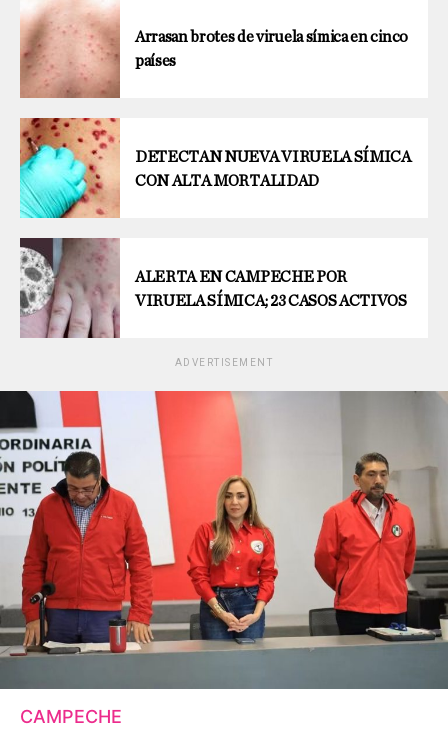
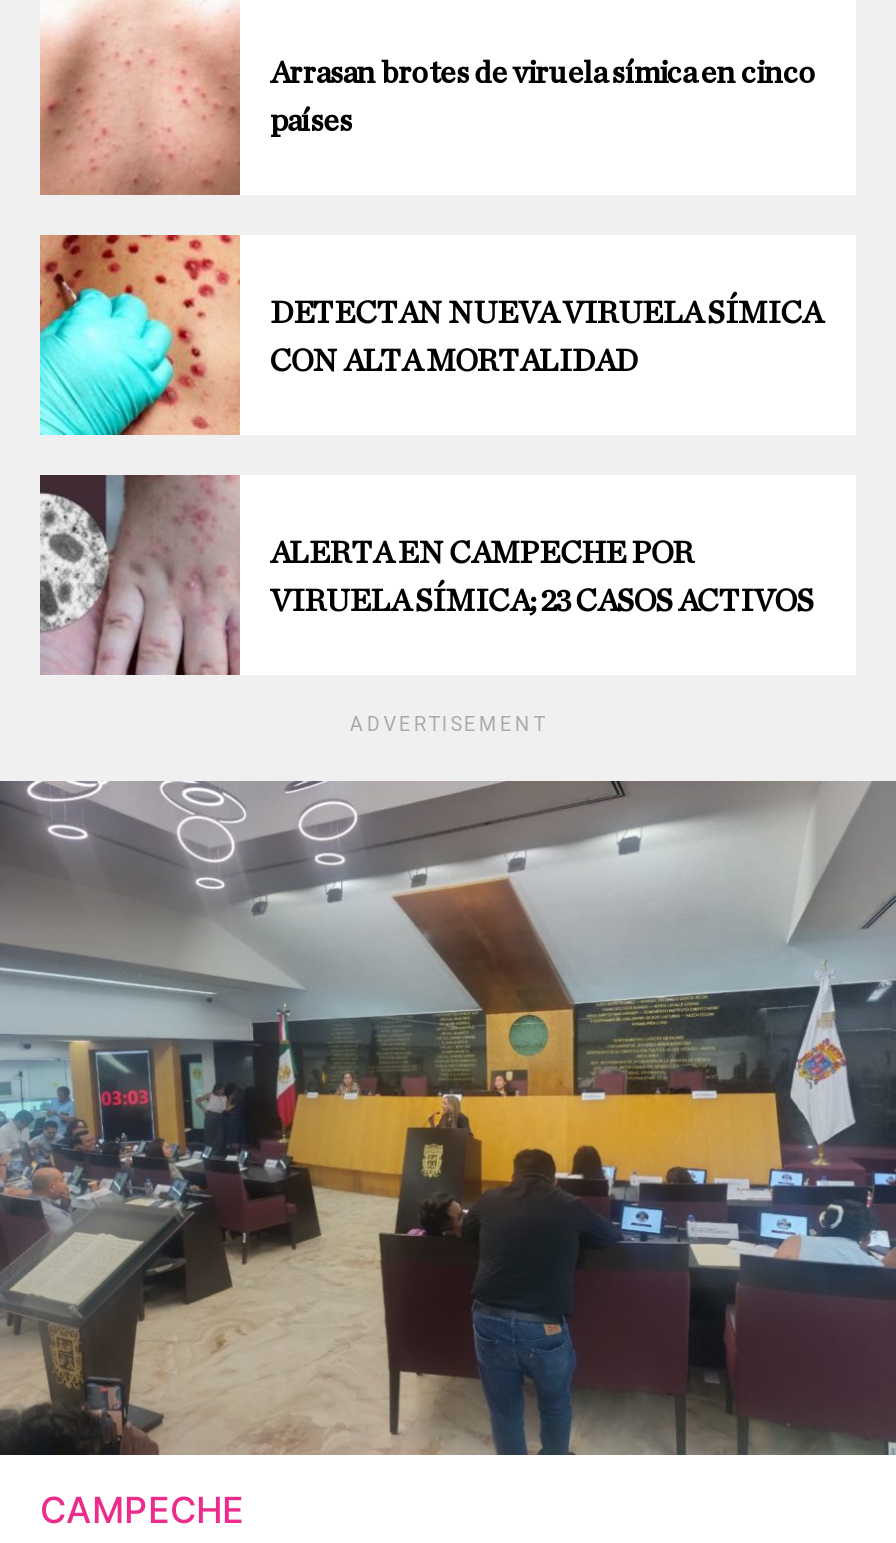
[3,390,445,689] [image] -> [6,780,890,1456] [image]

